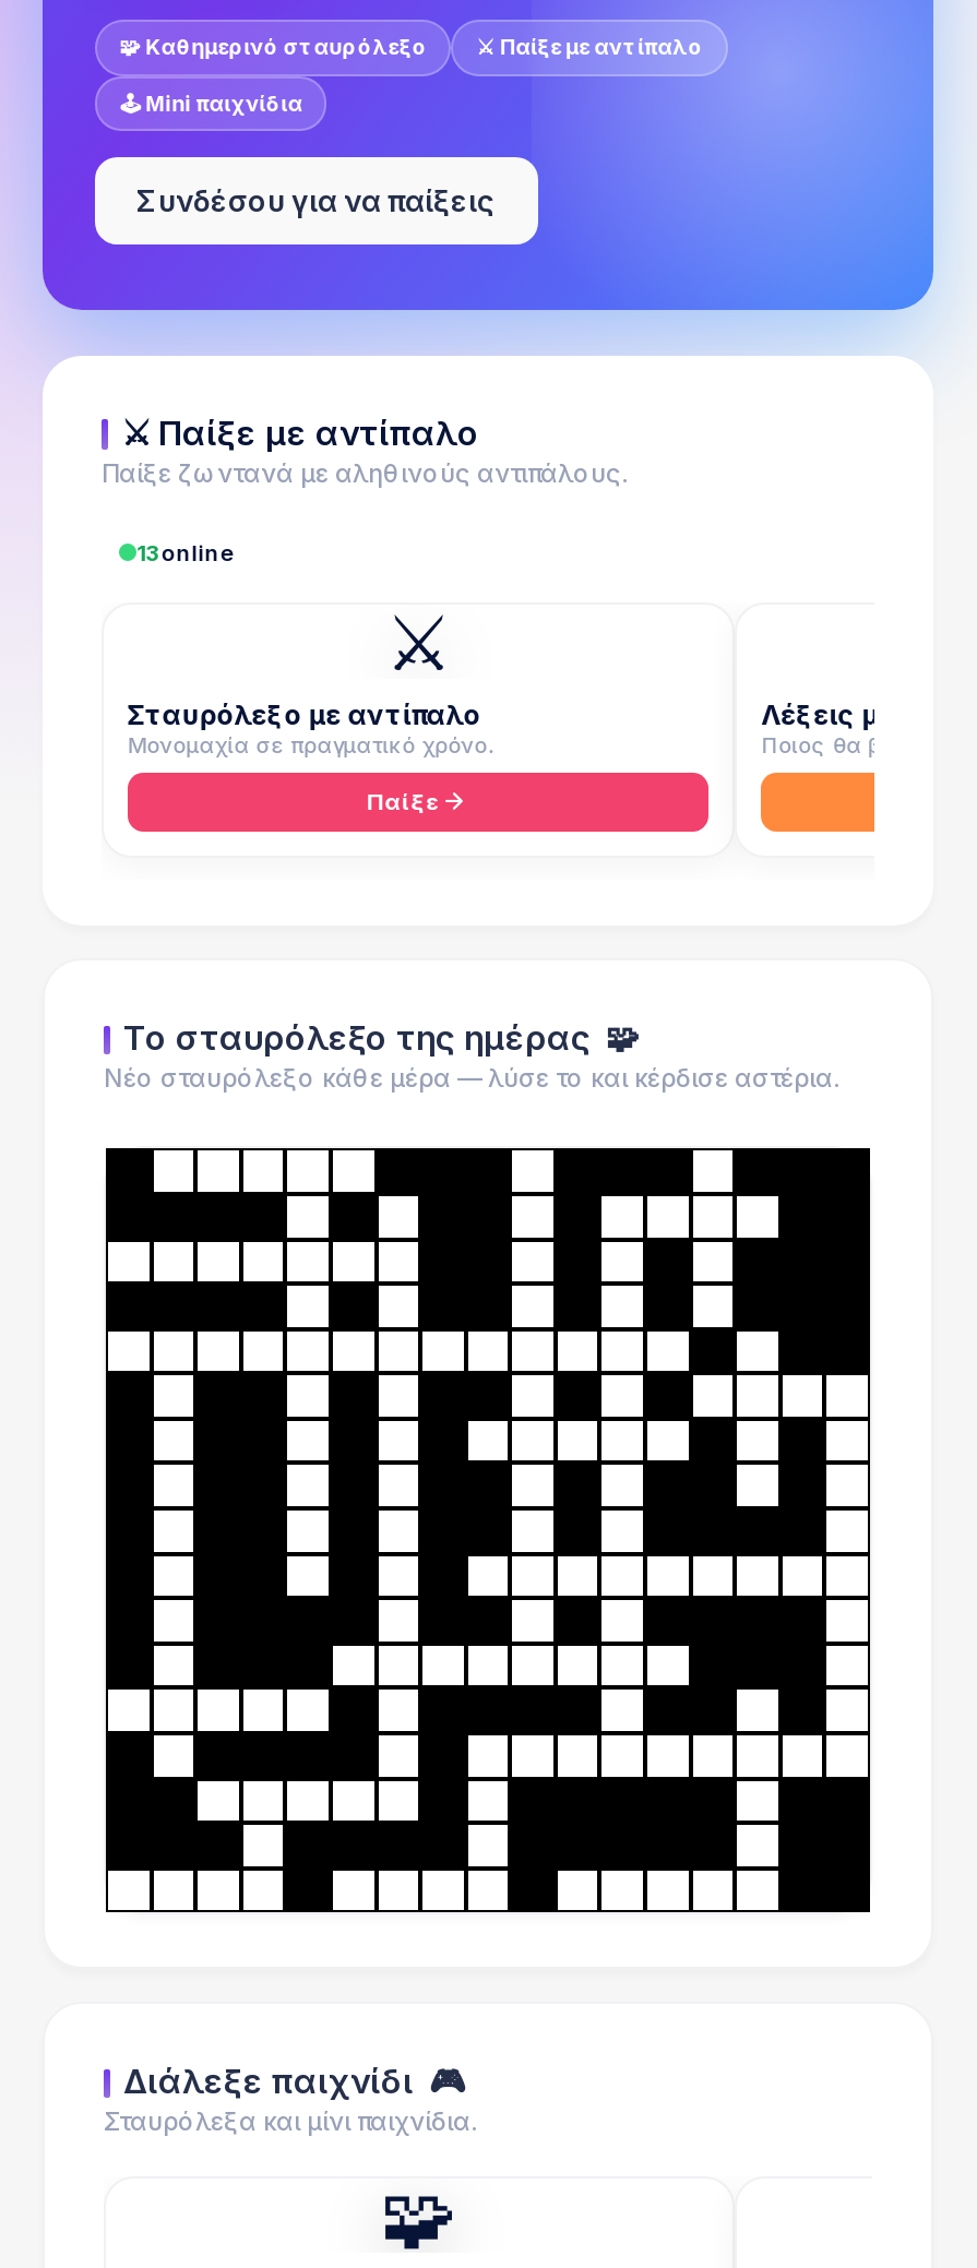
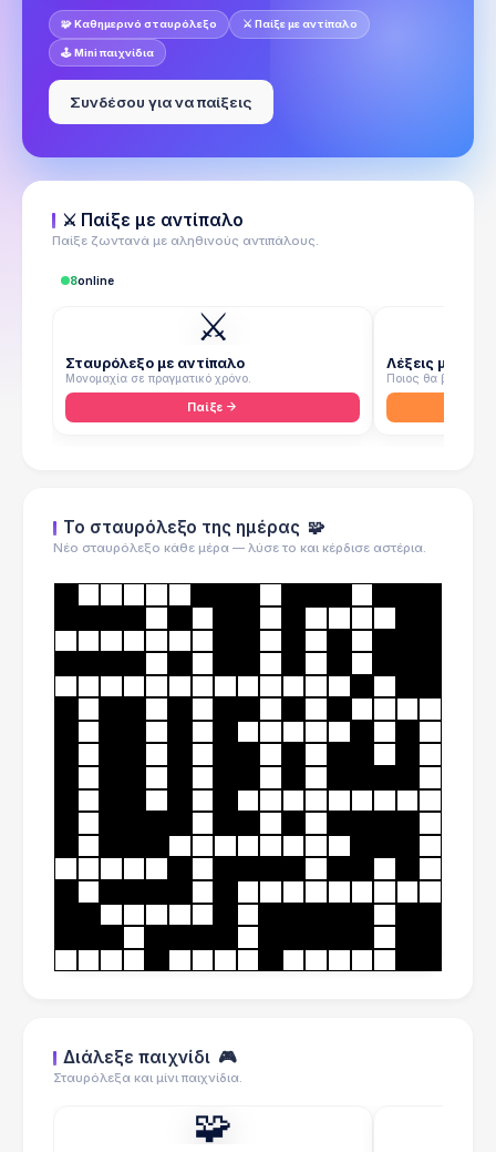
[137,538,233,564] 13online -> [70,273,114,287] 8online

